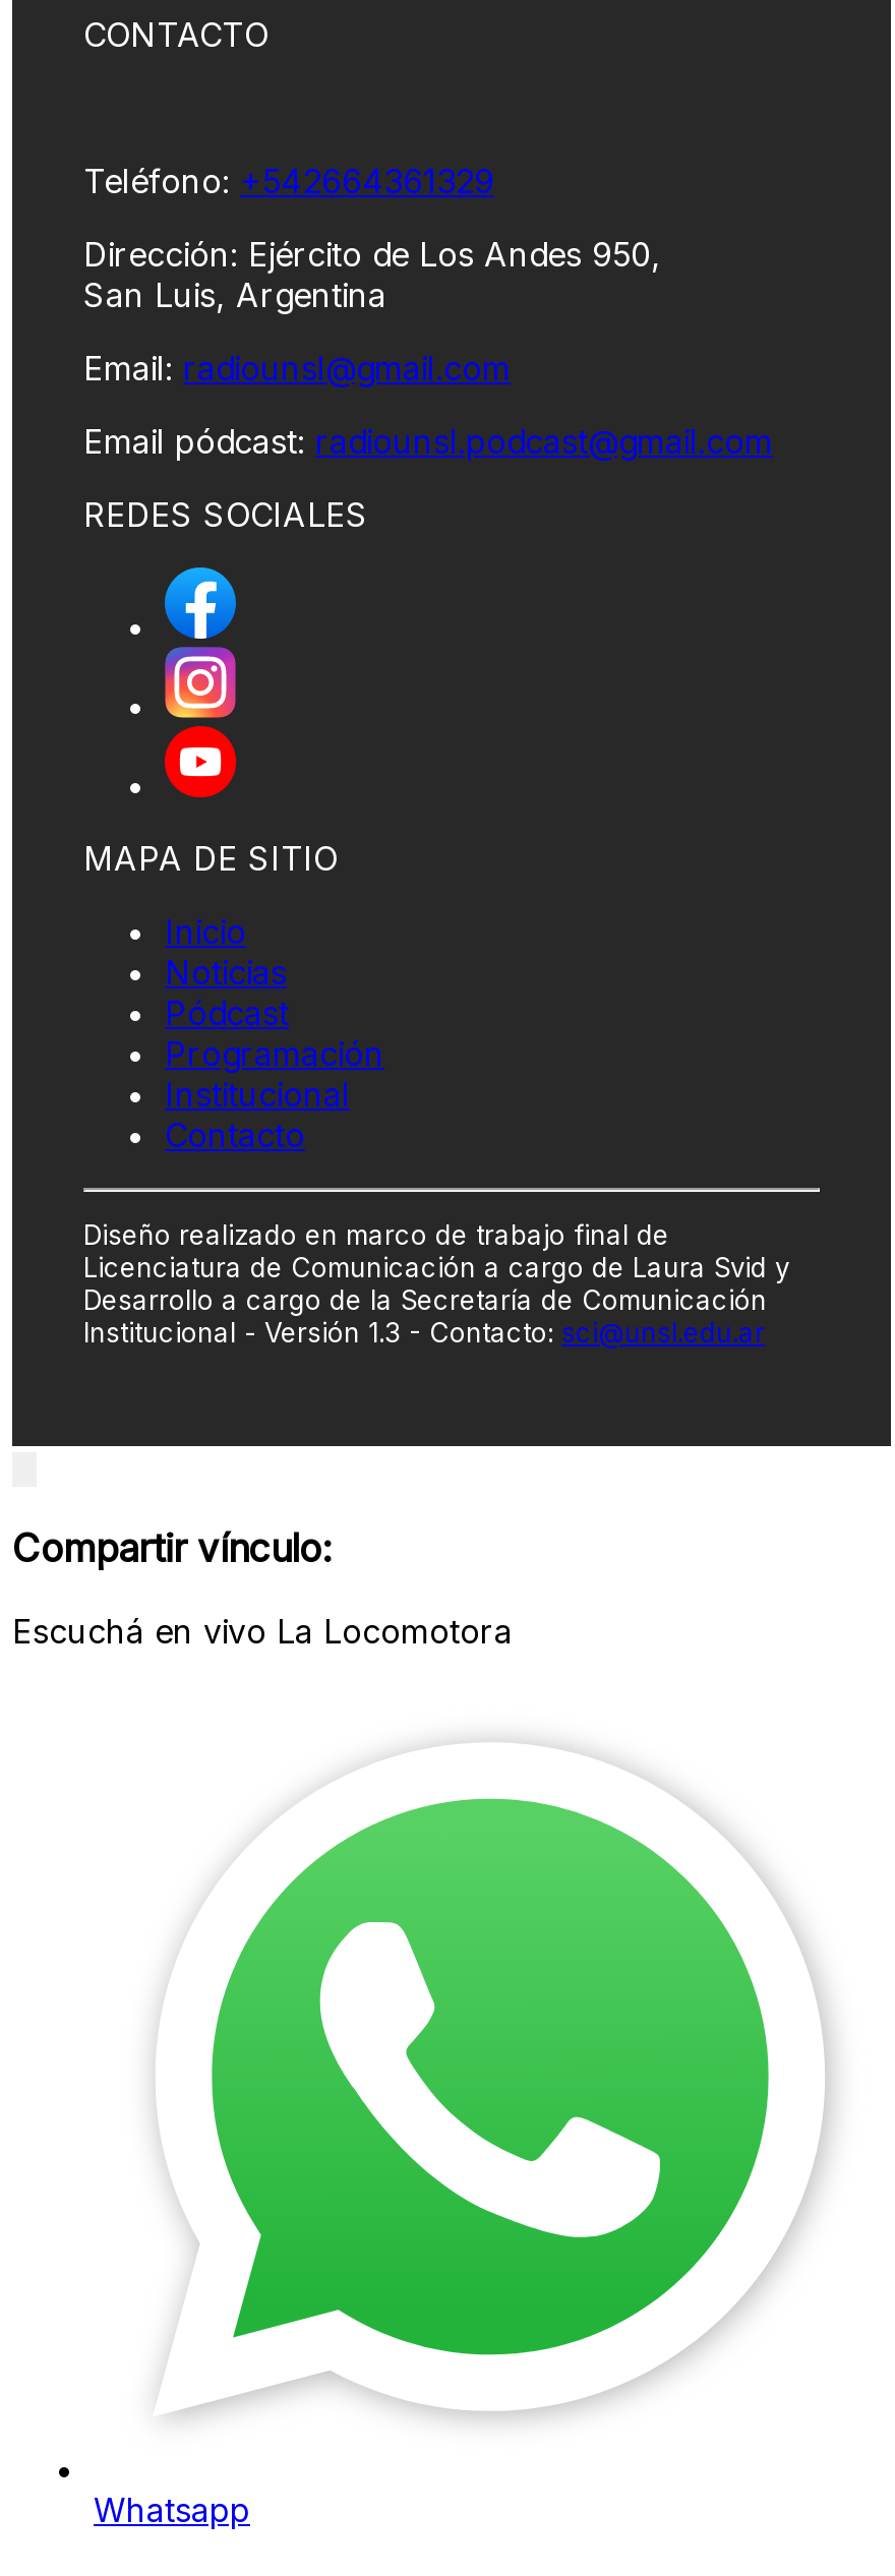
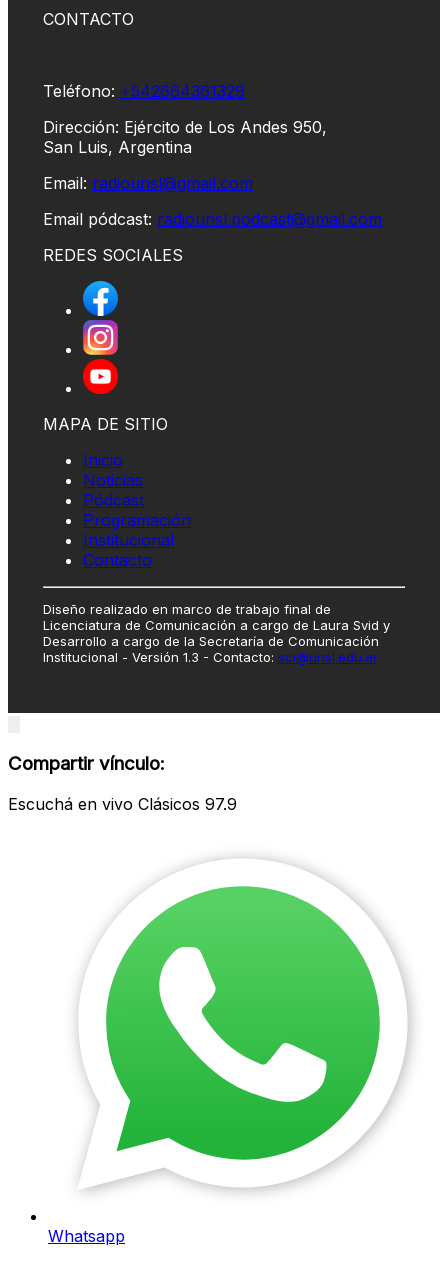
[12,1610,513,1651] Escuchá en vivo La Locomotora -> [8,794,237,814] Escuchá en vivo Clásicos 97.9

